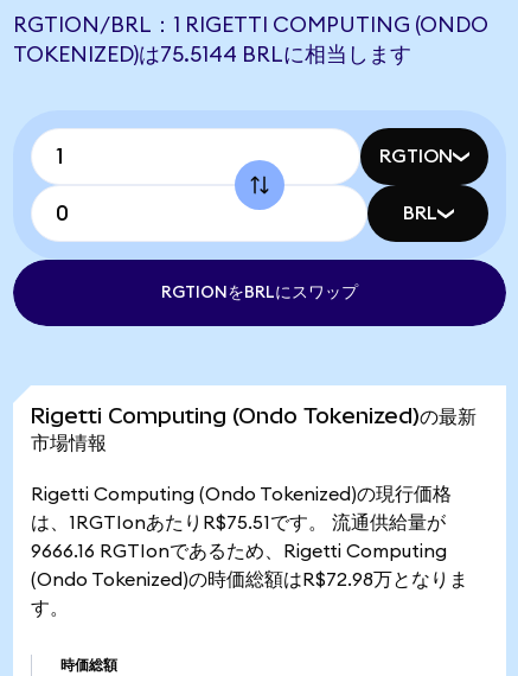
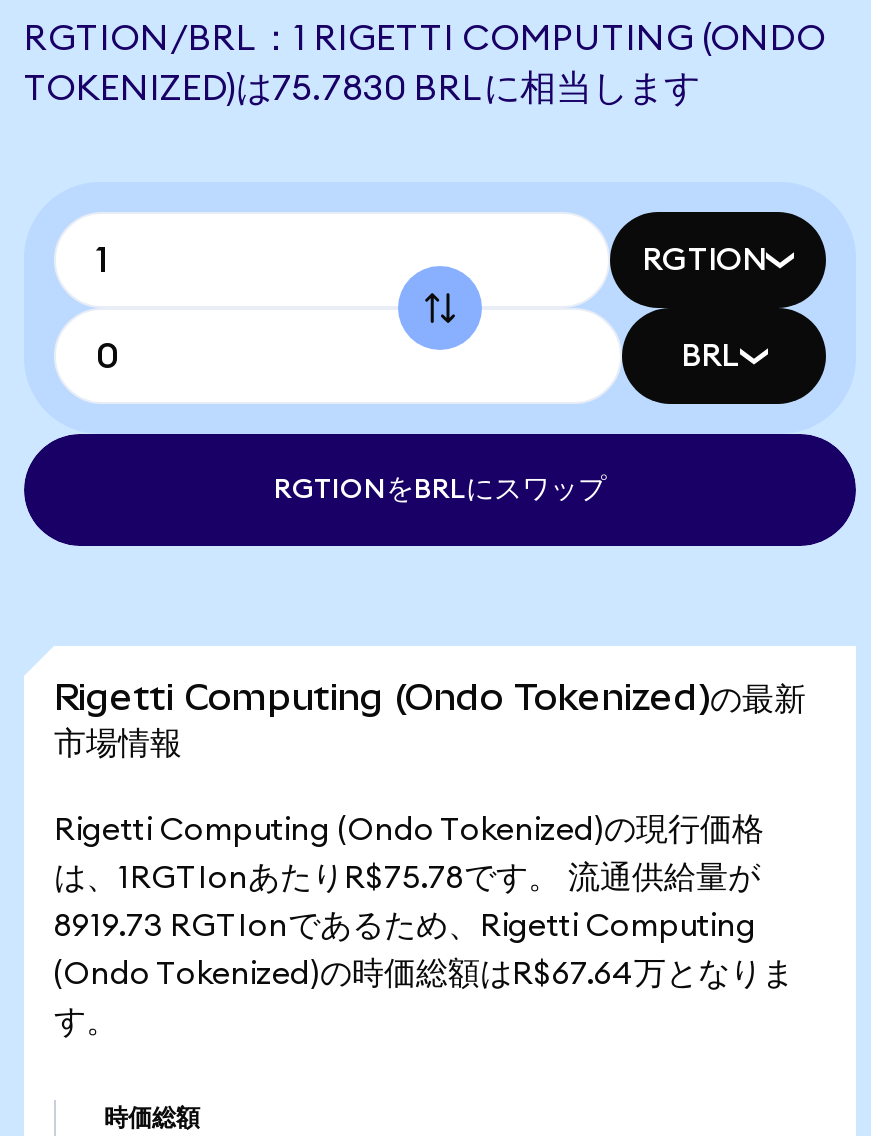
[13,44,411,65] TOKENIZED)は75.5144 BRLに相当します -> [24,70,700,106] TOKENIZED)は75.7830 BRLに相当します
[31,514,446,532] は、1RGTIonあたりR$75.51です。 流通供給量が -> [54,862,760,894] は、1RGTIonあたりR$75.78です。 流通供給量が
[31,542,447,561] 9666.16 RGTIonであるため、Rigetti Computing -> [54,910,756,942] 8919.73 RGTIonであるため、Rigetti Computing
[31,570,468,589] (Ondo Tokenized)の時価総額はR$72.98万となりま -> [54,958,794,990] (Ondo Tokenized)の時価総額はR$67.64万となりま

